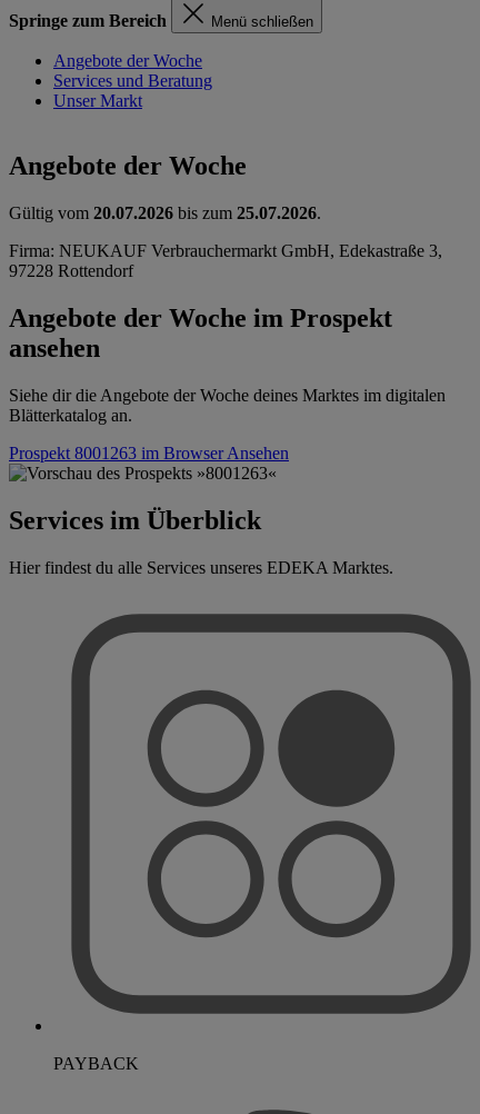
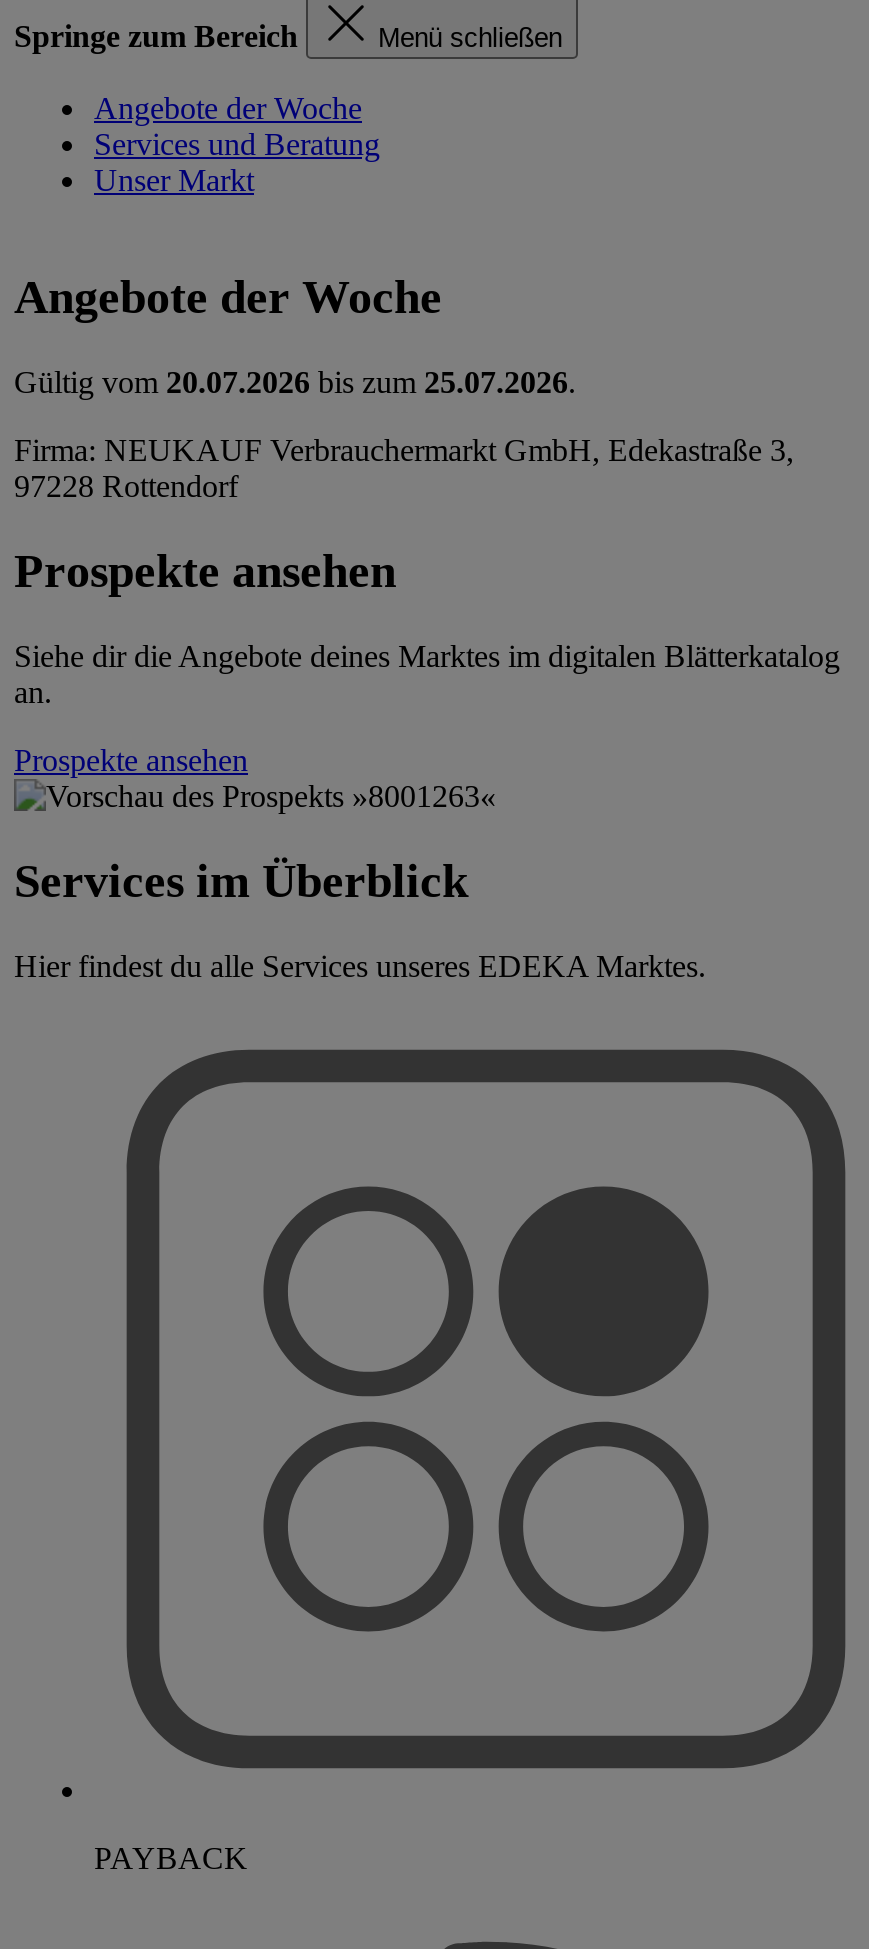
[9,304,392,363] Angebote der Woche im Prospekt | ansehen -> [14,545,396,597] Prospekte ansehen
[9,386,446,425] Siehe dir die Angebote der Woche deines Marktes im digitalen | Blätterkatalog an. -> [14,639,840,709] Siehe dir die Angebote deines Marktes im digitalen Blätterkatalog | an.
[9,444,289,463] Prospekt 8001263 im Browser Ansehen -> [14,743,248,777] Prospekte ansehen

